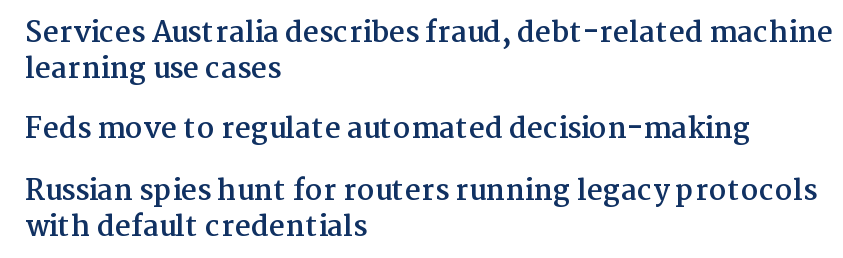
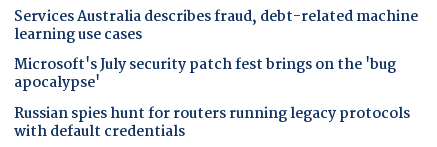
[25,107,751,155] Feds move to regulate automated decision-making -> [14,53,396,95] Microsoft's July security patch fest brings on the 'bug | apocalypse'

